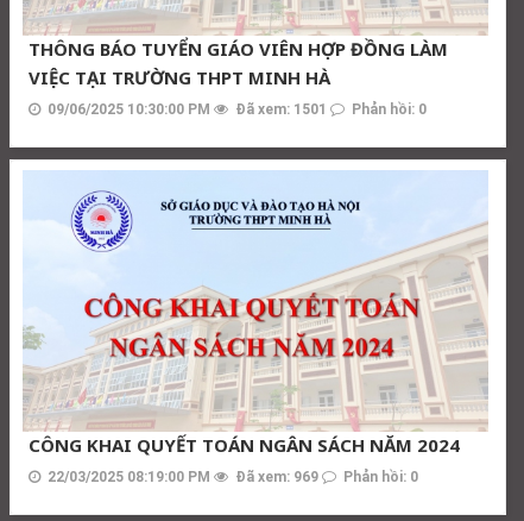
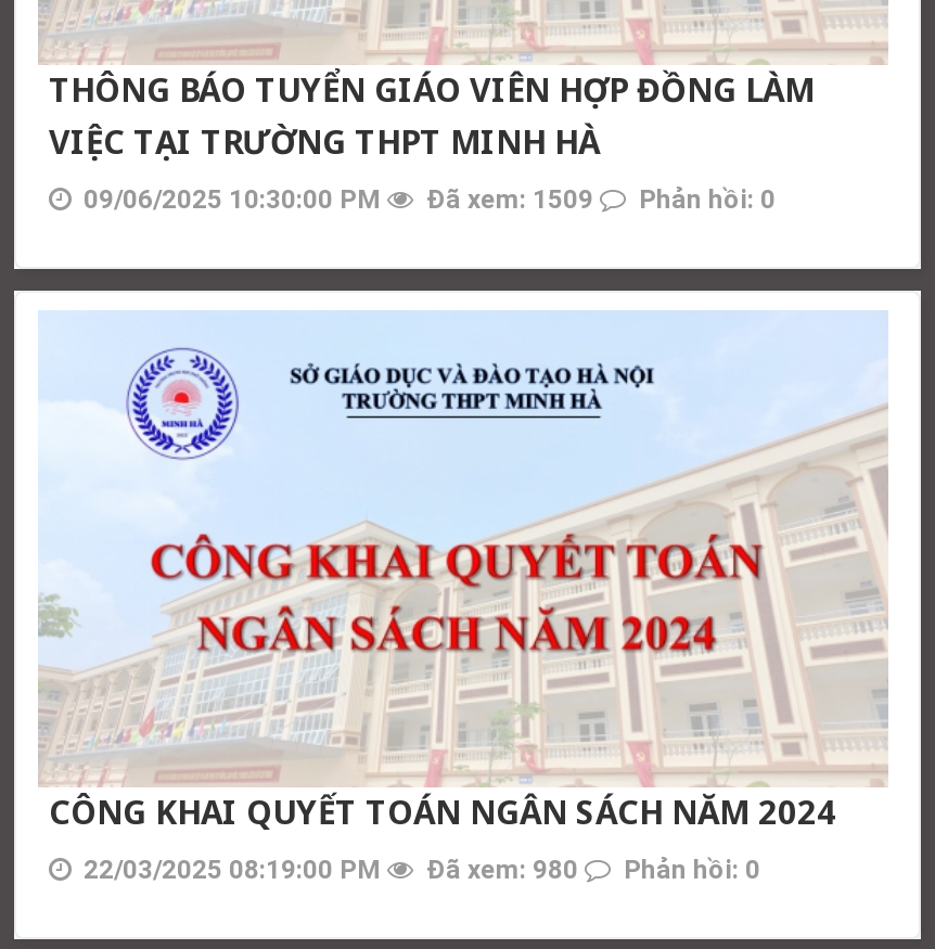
[44,101,427,118] 09/06/2025 10:30:00 PM Đã xem: 1501 Phản hồi: 0 -> [77,184,776,214] 09/06/2025 10:30:00 PM Đã xem: 1509 Phản hồi: 0
[44,469,418,486] 22/03/2025 08:19:00 PM Đã xem: 969 Phản hồi: 0 -> [77,855,760,886] 22/03/2025 08:19:00 PM Đã xem: 980 Phản hồi: 0

